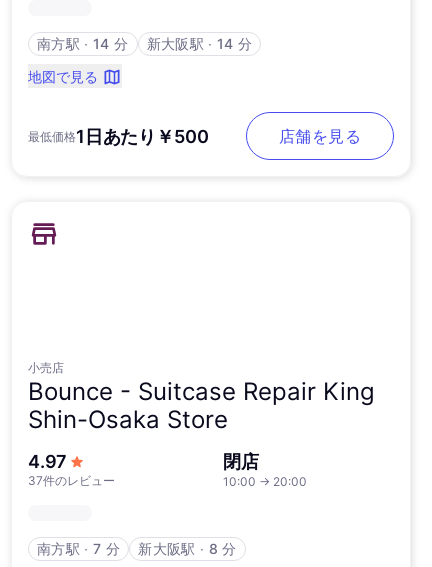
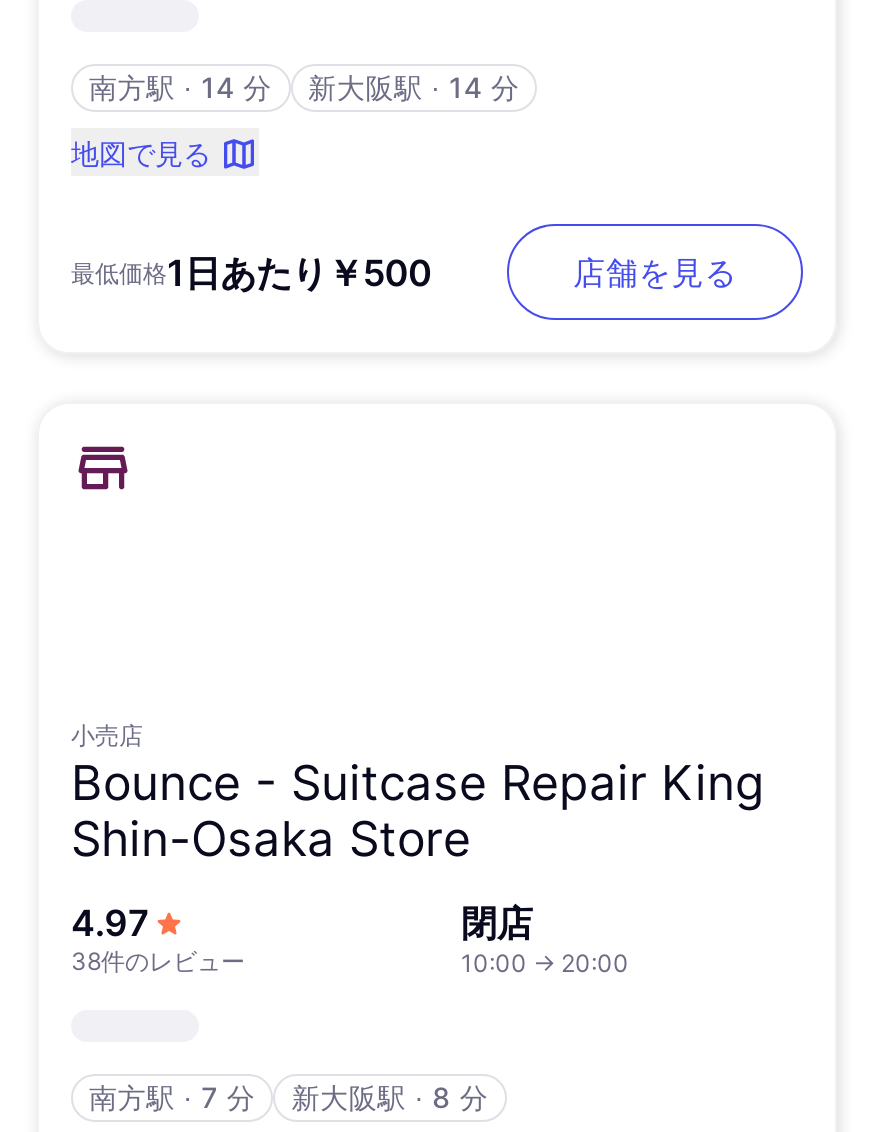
[28,473,115,488] 37件のレビュー -> [71,946,245,976] 38件のレビュー

